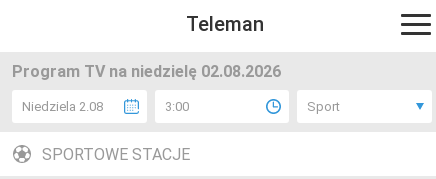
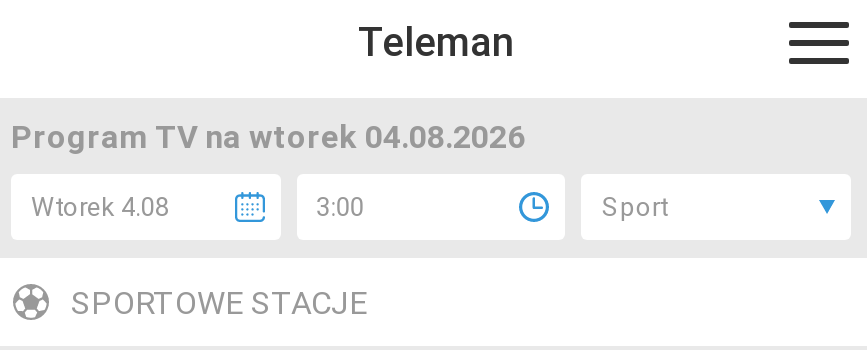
[12,62,281,81] Program TV na niedzielę 02.08.2026 -> [11,118,525,156] Program TV na wtorek 04.08.2026
[22,99,103,114] Niedziela 2.08 -> [31,192,169,222] Wtorek 4.08

